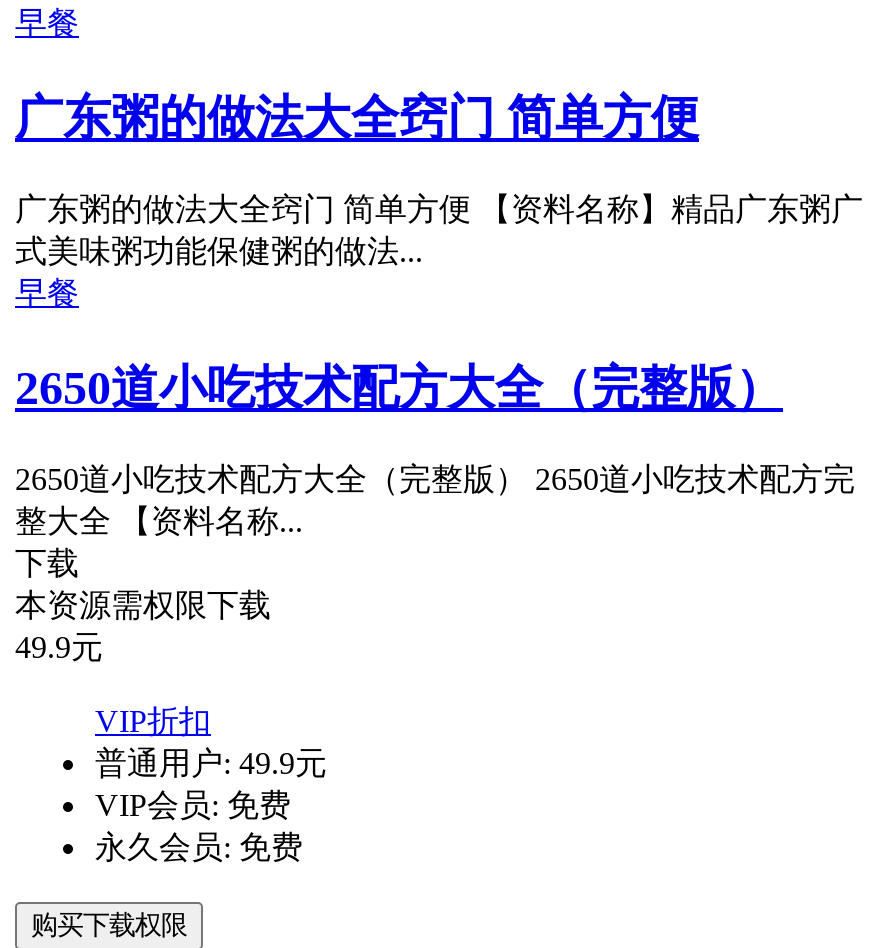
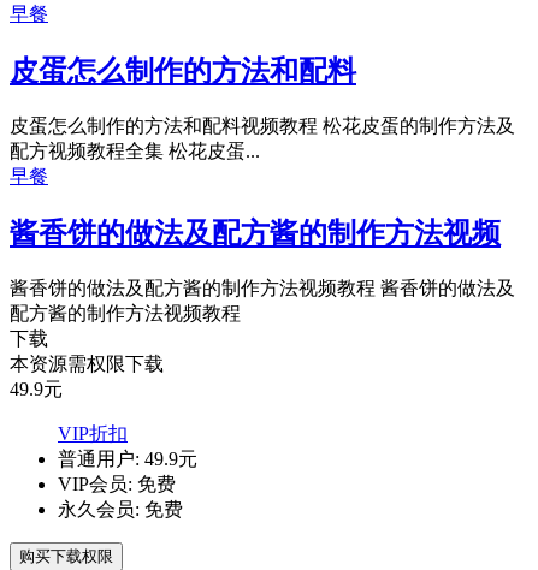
[15,92,699,144] 广东粥的做法大全窍门 简单方便 -> [10,56,356,87] 皮蛋怎么制作的方法和配料
[15,192,863,268] 广东粥的做法大全窍门 简单方便 【资料名称】精品广东粥广 | 式美味粥功能保健粥的做法... -> [10,116,515,161] 皮蛋怎么制作的方法和配料视频教程 松花皮蛋的制作方法及 | 配方视频教程全集 松花皮蛋...
[15,362,783,414] 2650道小吃技术配方大全（完整版） -> [10,218,501,249] 酱香饼的做法及配方酱的制作方法视频
[15,462,855,538] 2650道小吃技术配方大全（完整版） 2650道小吃技术配方完 | 整大全 【资料名称... -> [10,278,515,323] 酱香饼的做法及配方酱的制作方法视频教程 酱香饼的做法及 | 配方酱的制作方法视频教程

